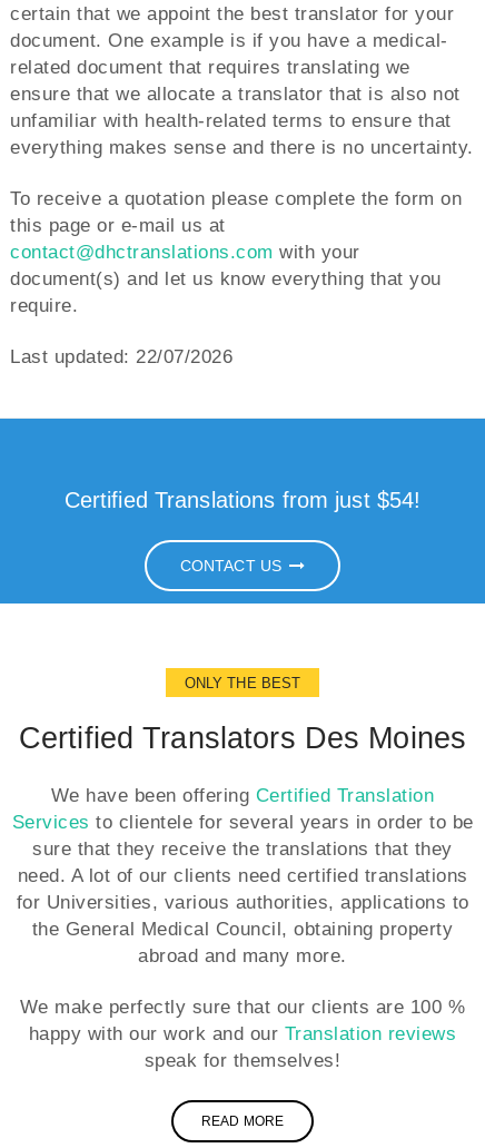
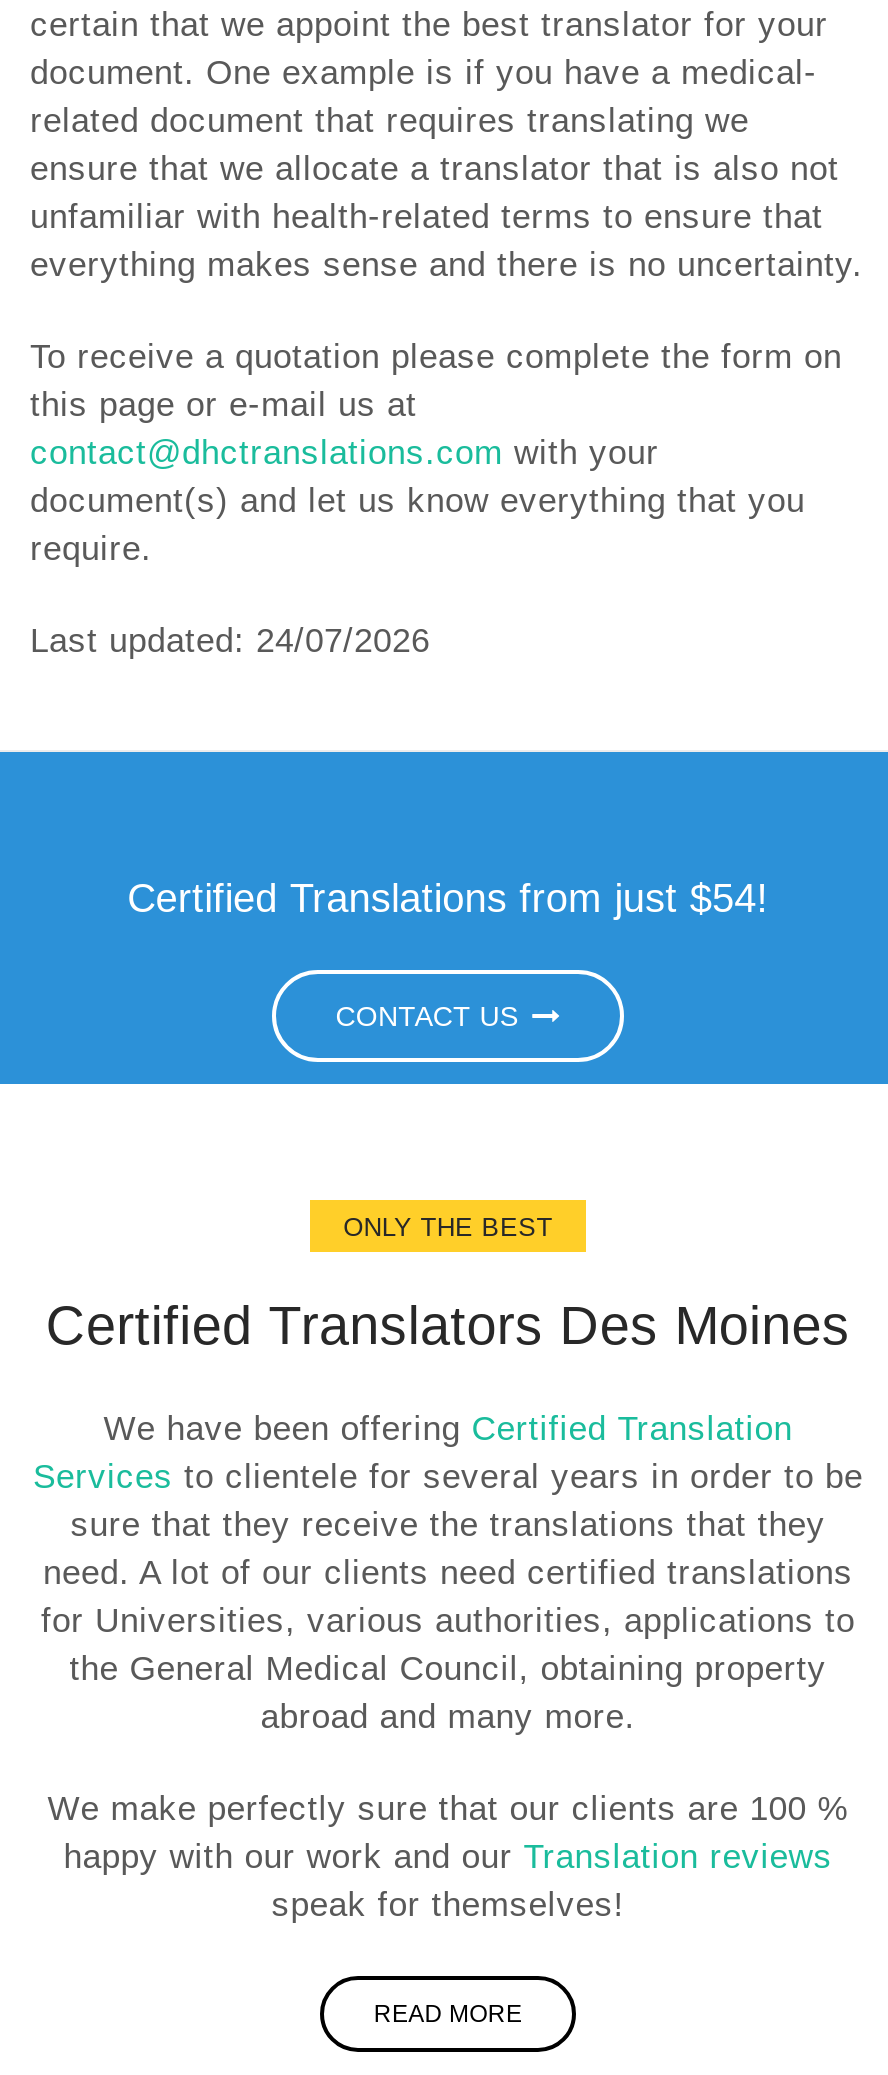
[10,346,232,367] Last updated: 22/07/2026 -> [30,622,430,660] Last updated: 24/07/2026

